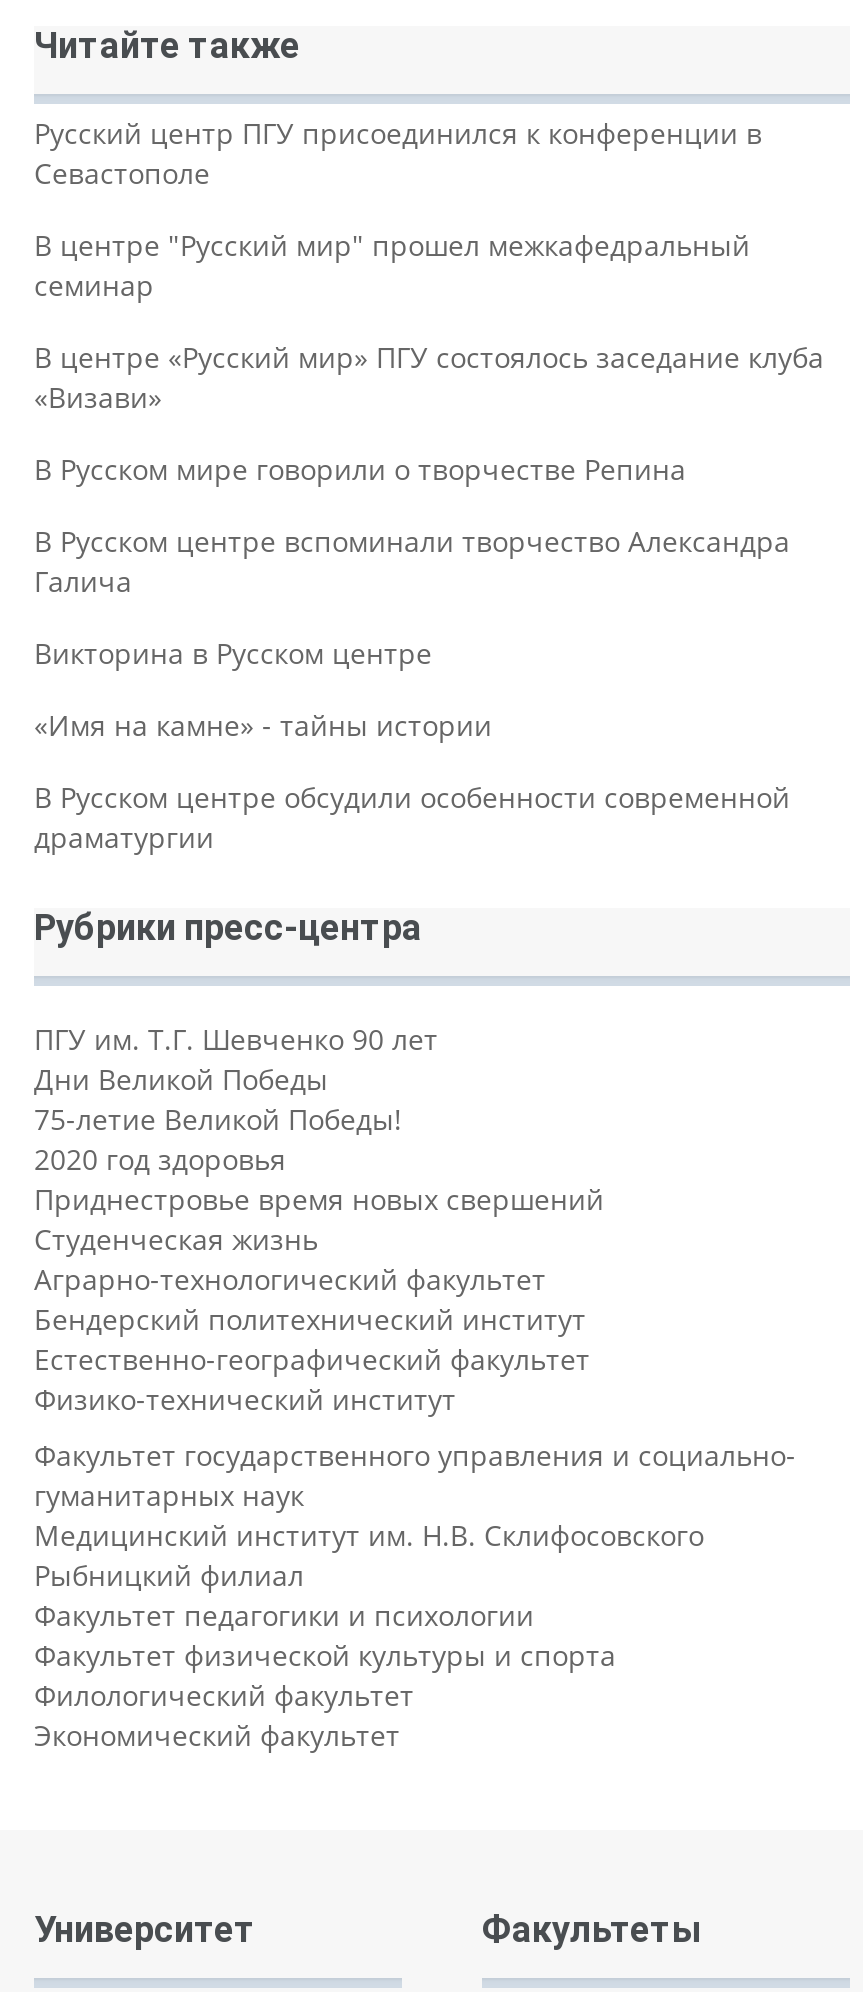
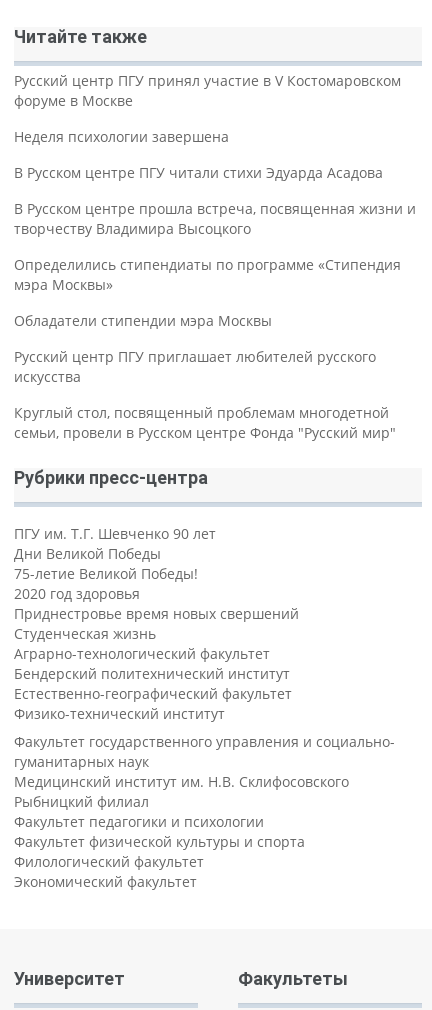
[34,113,762,191] Русский центр ПГУ присоединился к конференции в | Севастополе -> [14,70,401,109] Русский центр ПГУ принял участие в V Костомаровском | форуме в Москве
[34,225,750,303] В центре "Русский мир" прошел межкафедральный | семинар -> [14,126,229,145] Неделя психологии завершена
[34,337,824,415] В центре «Русский мир» ПГУ состоялось заседание клуба | «Визави» -> [14,162,383,181] В Русском центре ПГУ читали стихи Эдуарда Асадова
[34,449,686,487] В Русском мире говорили о творчестве Репина -> [14,198,416,237] В Русском центре прошла встреча, посвященная жизни и | творчеству Владимира Высоцкого
[34,521,790,599] В Русском центре вспоминали творчество Александра | Галича -> [14,254,401,293] Определились стипендиаты по программе «Стипендия | мэра Москвы»
[34,633,432,671] Викторина в Русском центре -> [14,310,272,329] Обладатели стипендии мэра Москвы
[34,705,492,743] «Имя на камне» - тайны истории -> [14,346,376,385] Русский центр ПГУ приглашает любителей русского | искусства
[34,777,790,855] В Русском центре обсудили особенности современной | драматургии -> [14,402,396,441] Круглый стол, посвященный проблемам многодетной | семьи, провели в Русском центре Фонда "Русский мир"

